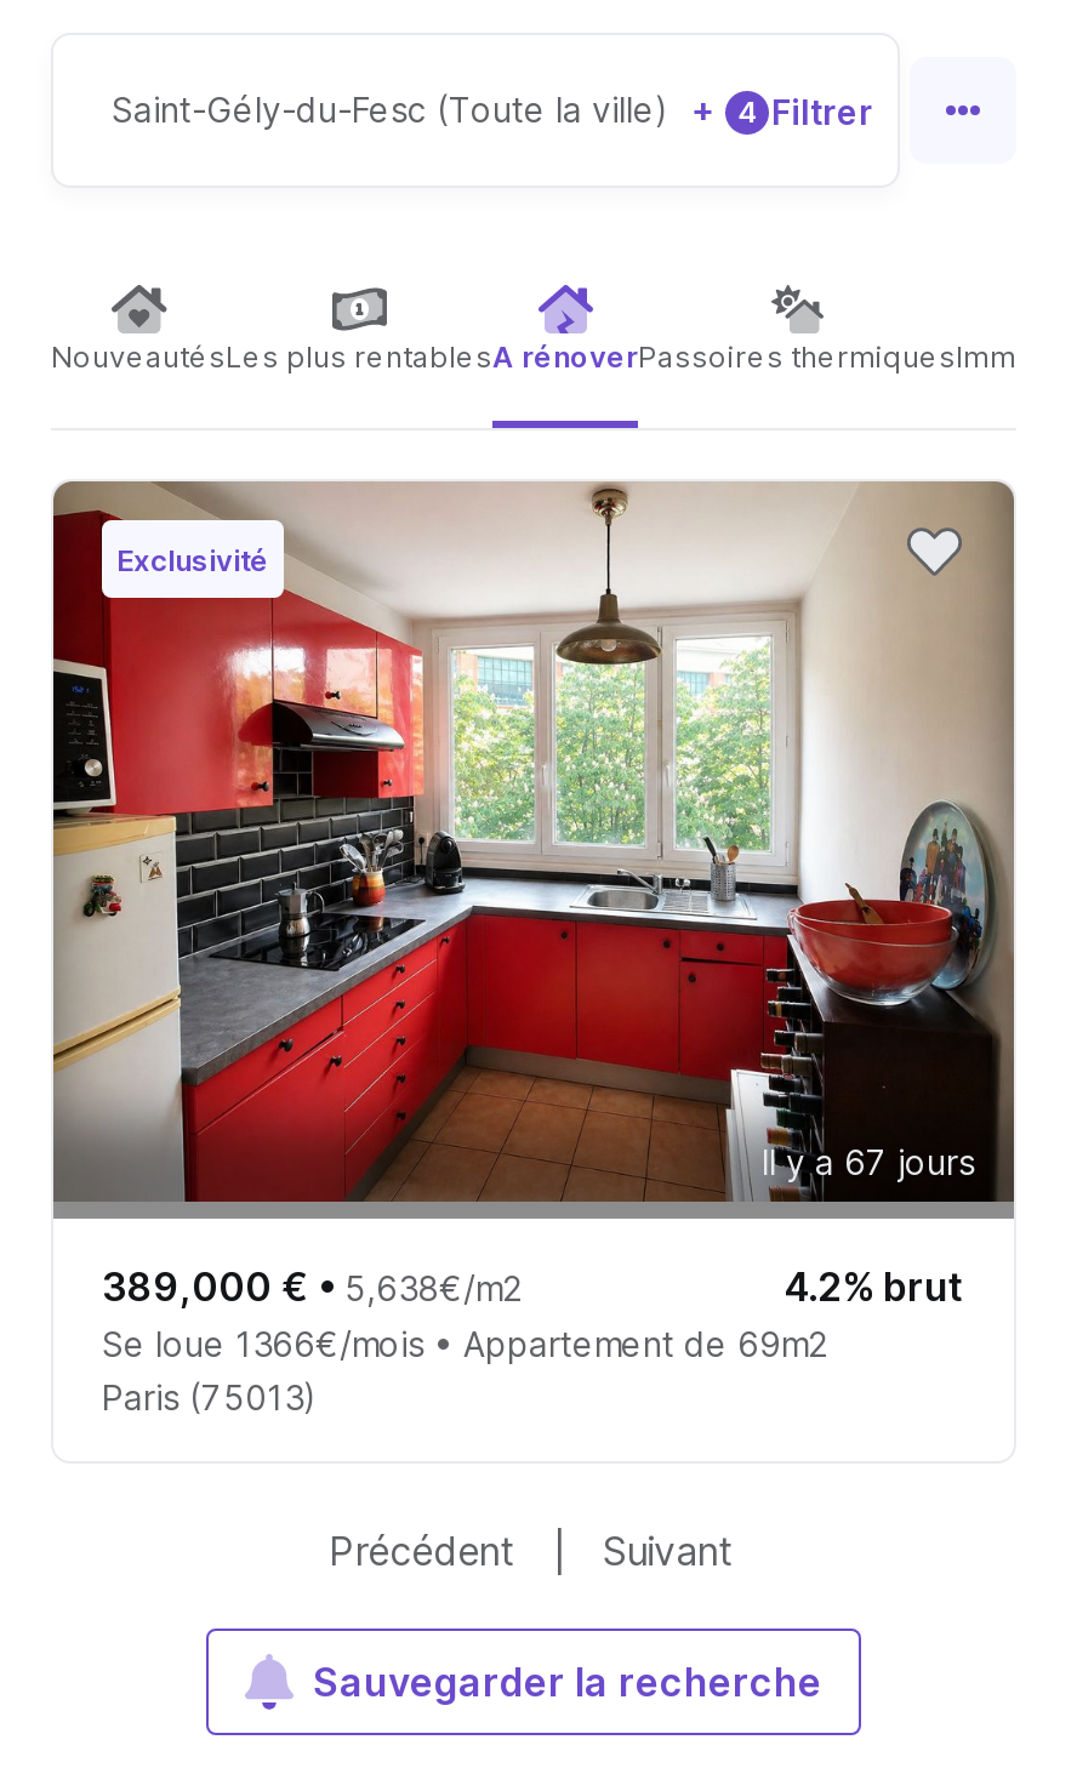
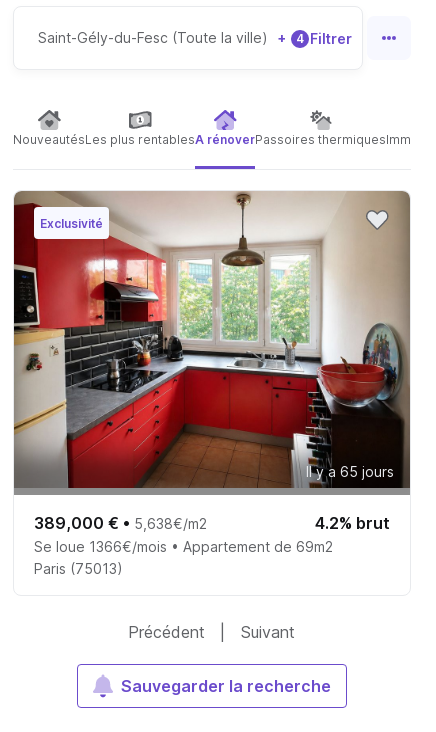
[762,1141,975,1182] Il y a 67 jours -> [306,463,394,480] Il y a 65 jours

